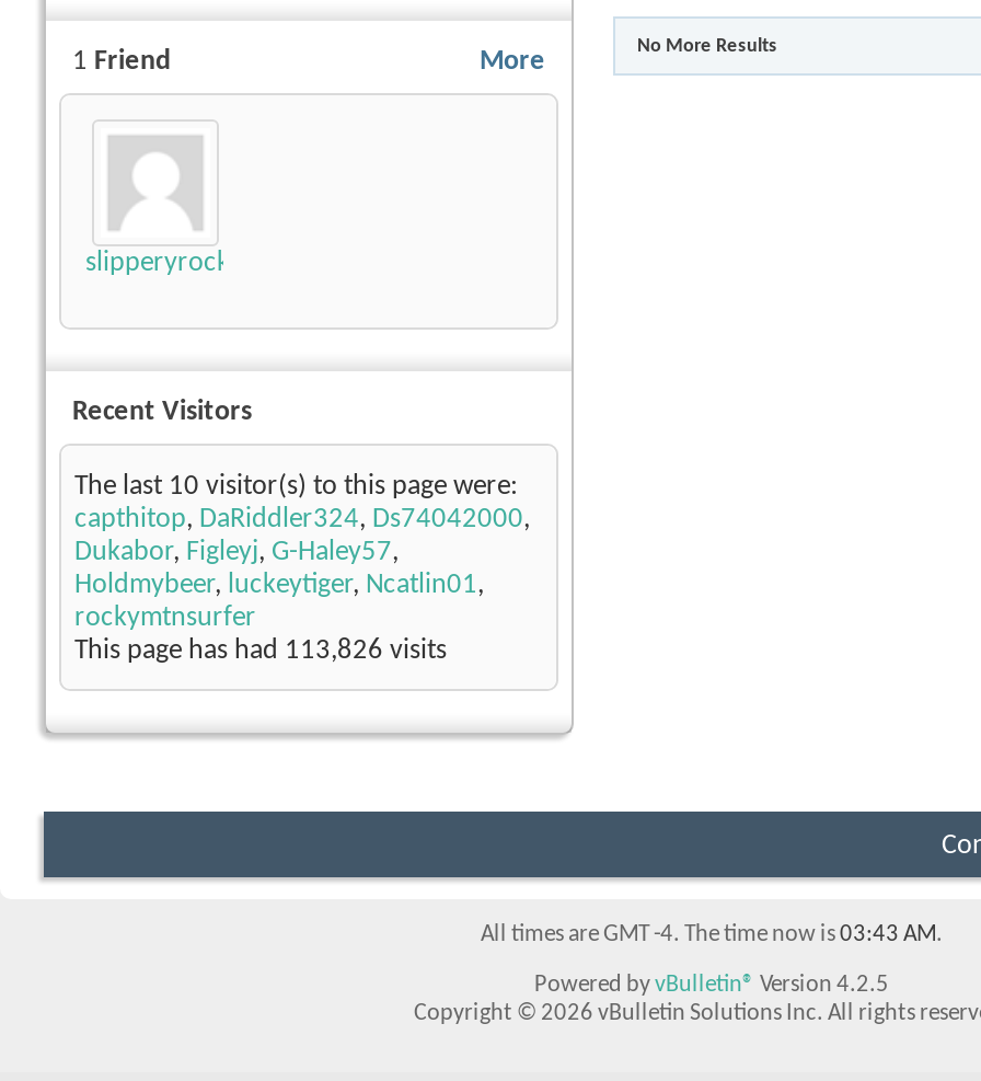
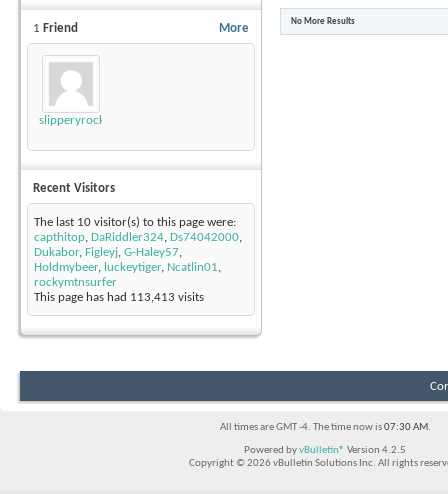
[74,637,447,666] This page has had 113,826 visits -> [34,291,204,304] This page has had 113,413 visits
[481,924,943,948] All times are GMT -4. The time now is 03:43 AM. -> [219,422,430,433] All times are GMT -4. The time now is 07:30 AM.

